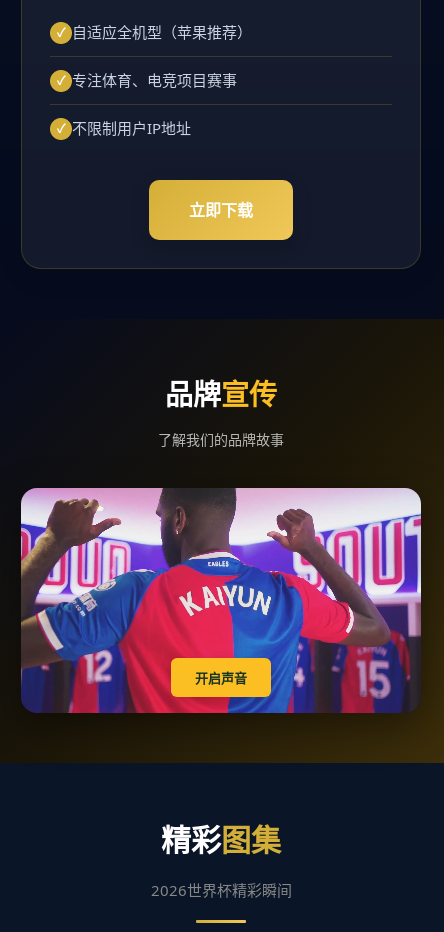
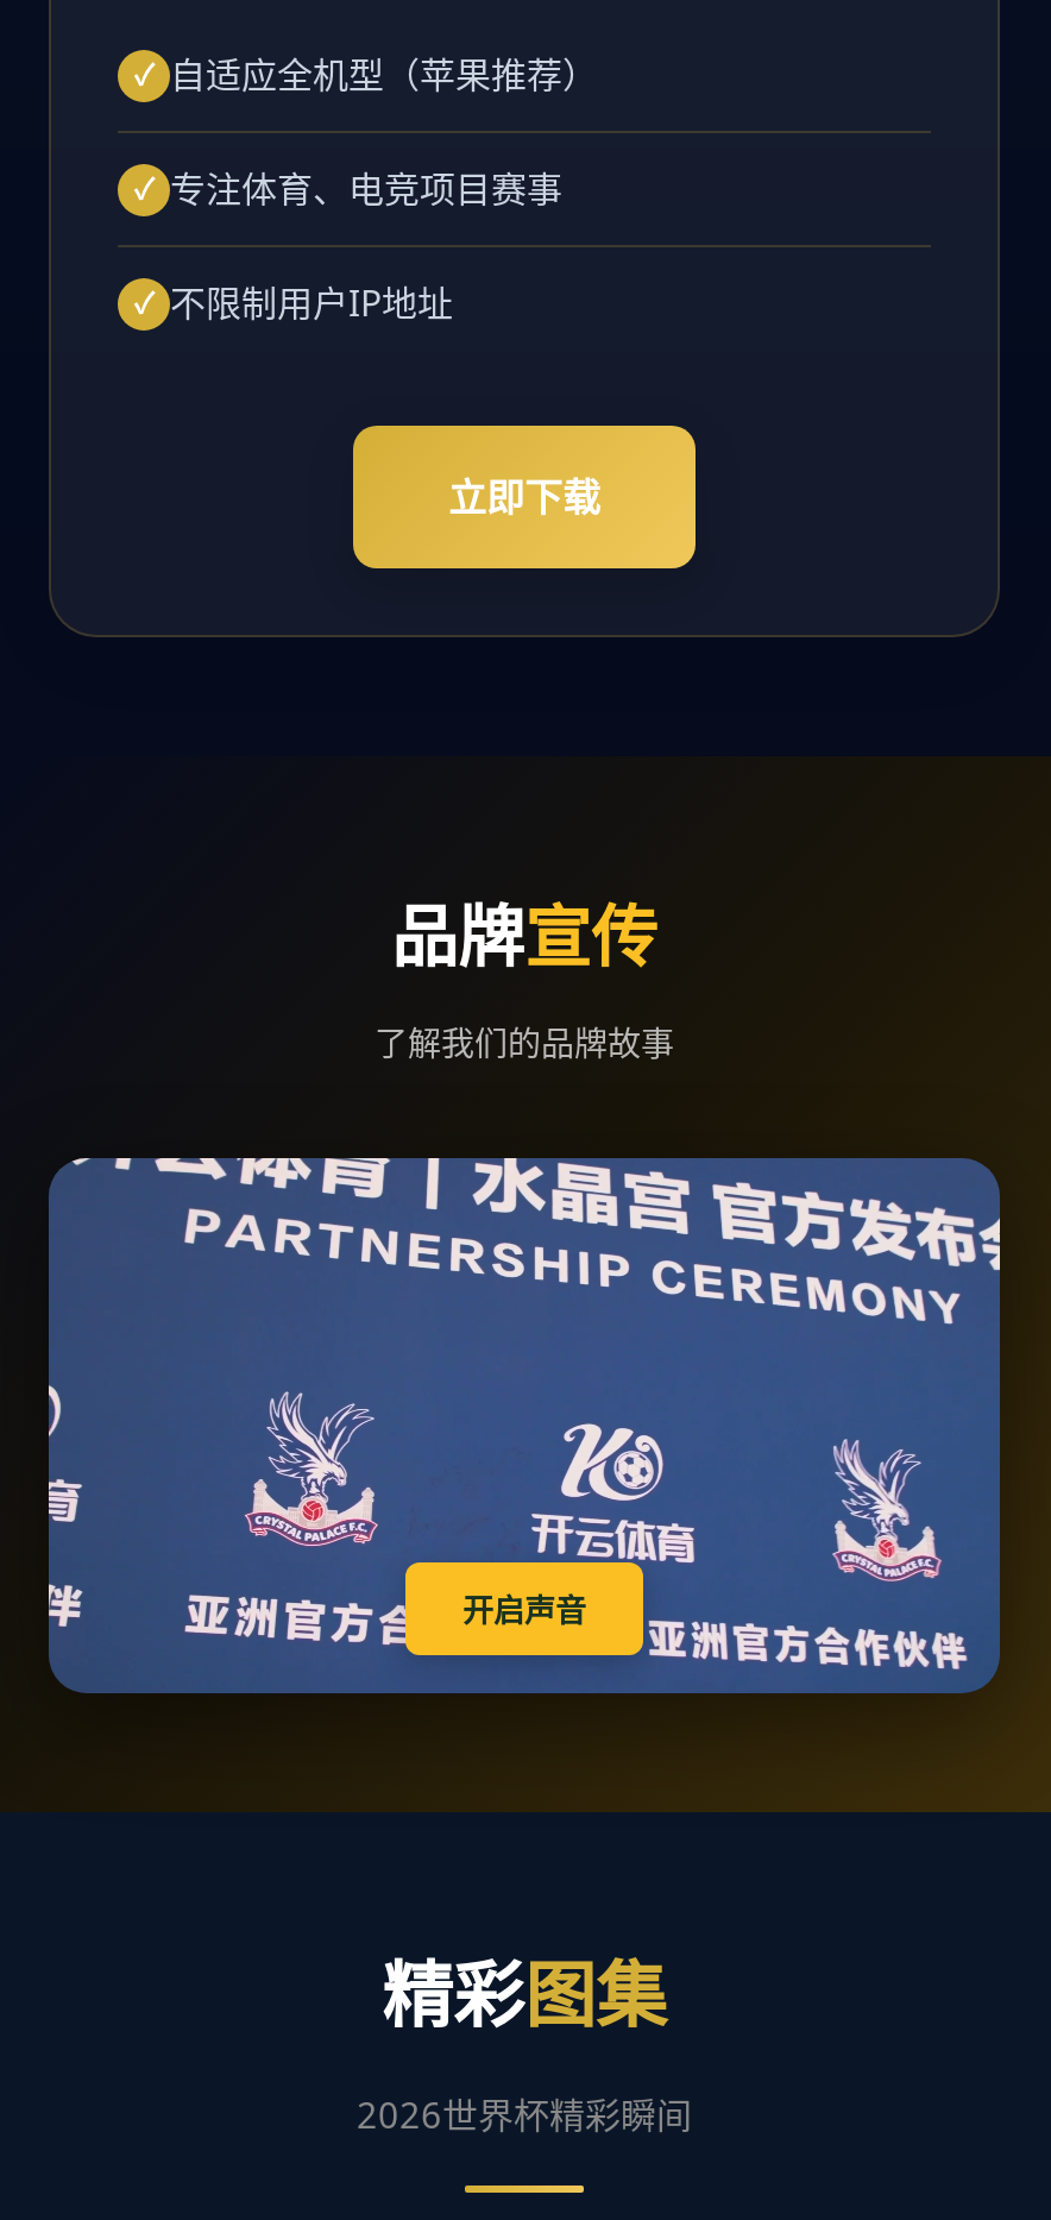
[20,487,422,714] [image] -> [46,1156,1002,1696] [image]

